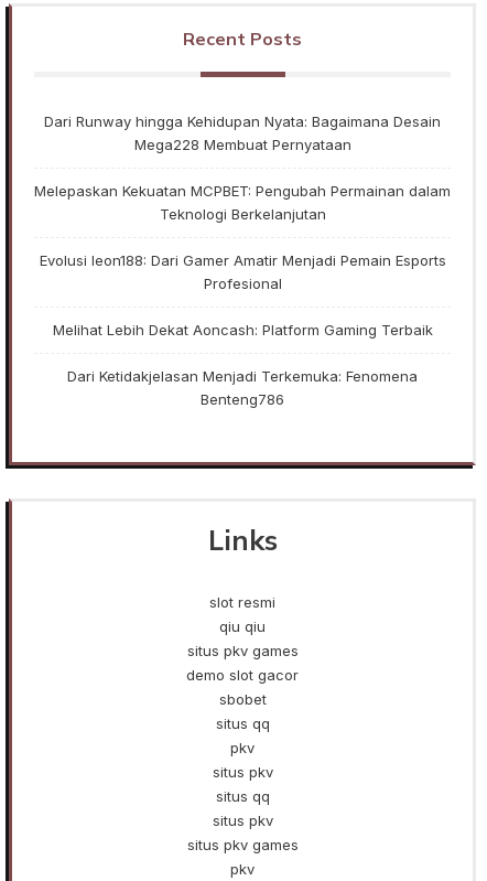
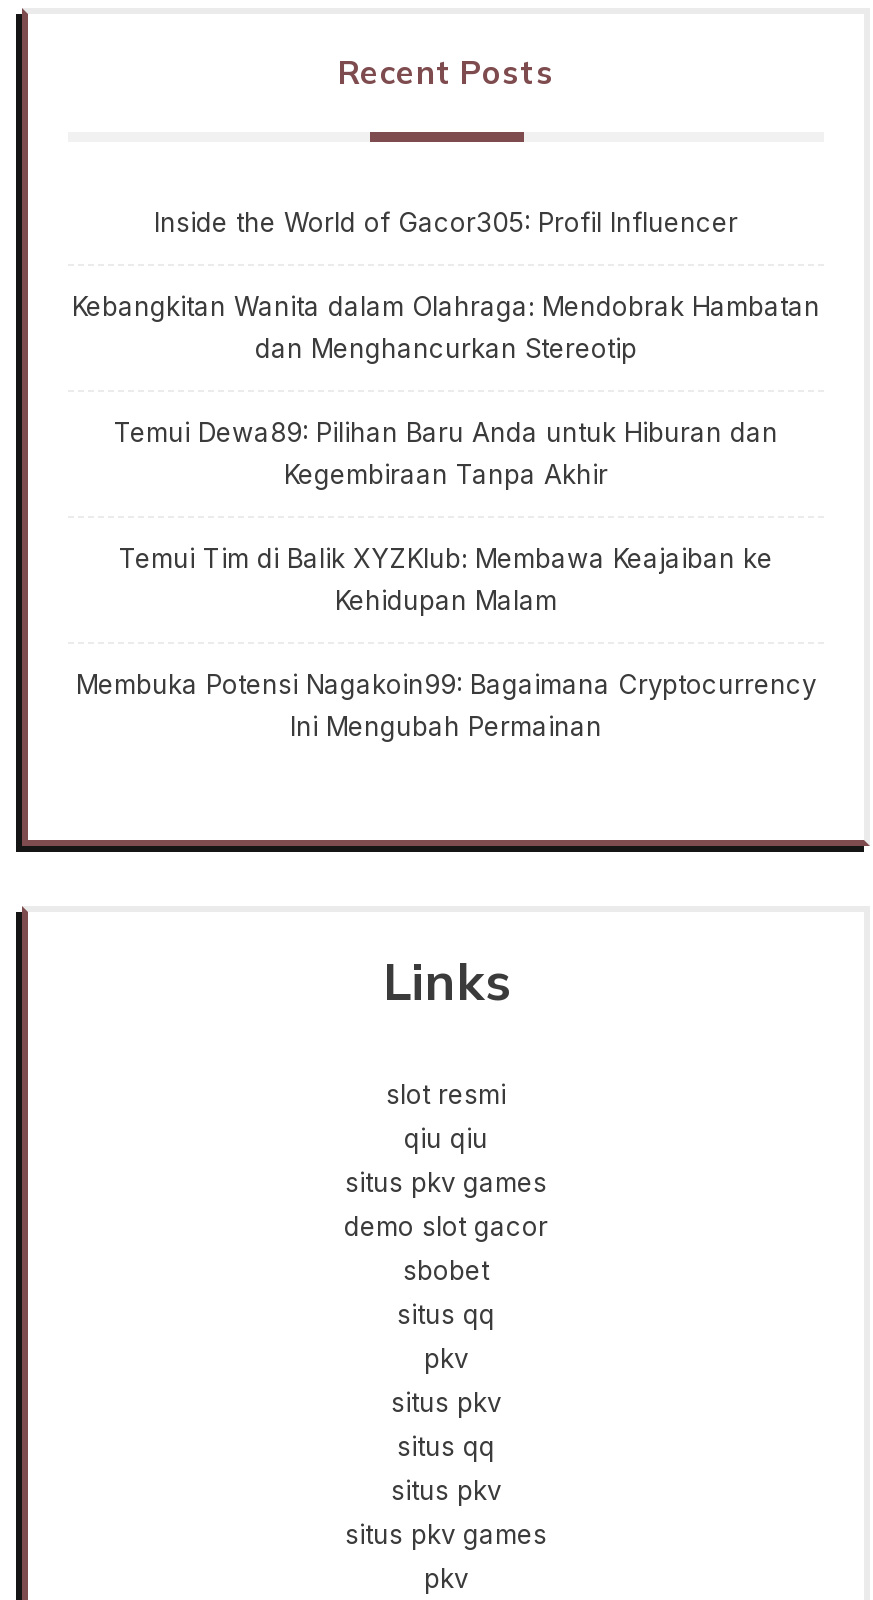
[44,112,441,153] Dari Runway hingga Kehidupan Nyata: Bagaimana Desain | Mega228 Membuat Pernyataan -> [154,205,738,237] Inside the World of Gacor305: Profil Influencer
[34,181,451,222] Melepaskan Kekuatan MCPBET: Pengubah Permainan dalam | Teknologi Berkelanjutan -> [72,289,820,363] Kebangkitan Wanita dalam Olahraga: Mendobrak Hambatan | dan Menghancurkan Stereotip
[39,251,446,292] Evolusi leon188: Dari Gamer Amatir Menjadi Pemain Esports | Profesional -> [114,415,778,489] Temui Dewa89: Pilihan Baru Anda untuk Hiburan dan | Kegembiraan Tanpa Akhir
[52,320,432,338] Melihat Lebih Dekat Aoncash: Platform Gaming Terbaik -> [119,541,773,615] Temui Tim di Balik XYZKlub: Membawa Keajaiban ke | Kehidupan Malam
[67,367,418,407] Dari Ketidakjelasan Menjadi Terkemuka: Fenomena | Benteng786 -> [76,667,816,741] Membuka Potensi Nagakoin99: Bagaimana Cryptocurrency | Ini Mengubah Permainan

